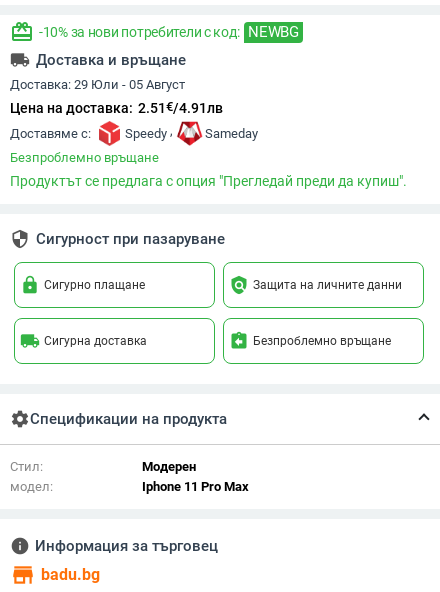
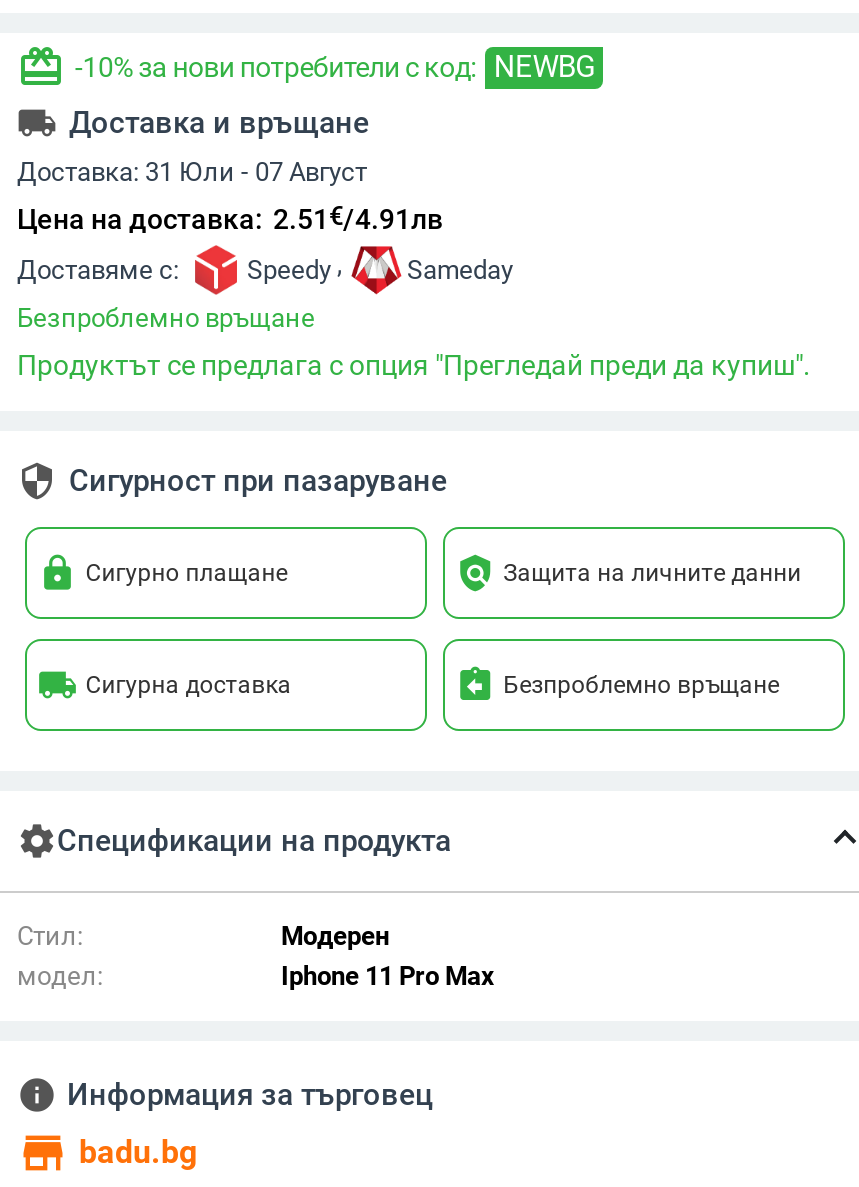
[10,77,185,92] Доставка: 29 Юли - 05 Август -> [17,157,367,187] Доставка: 31 Юли - 07 Август

